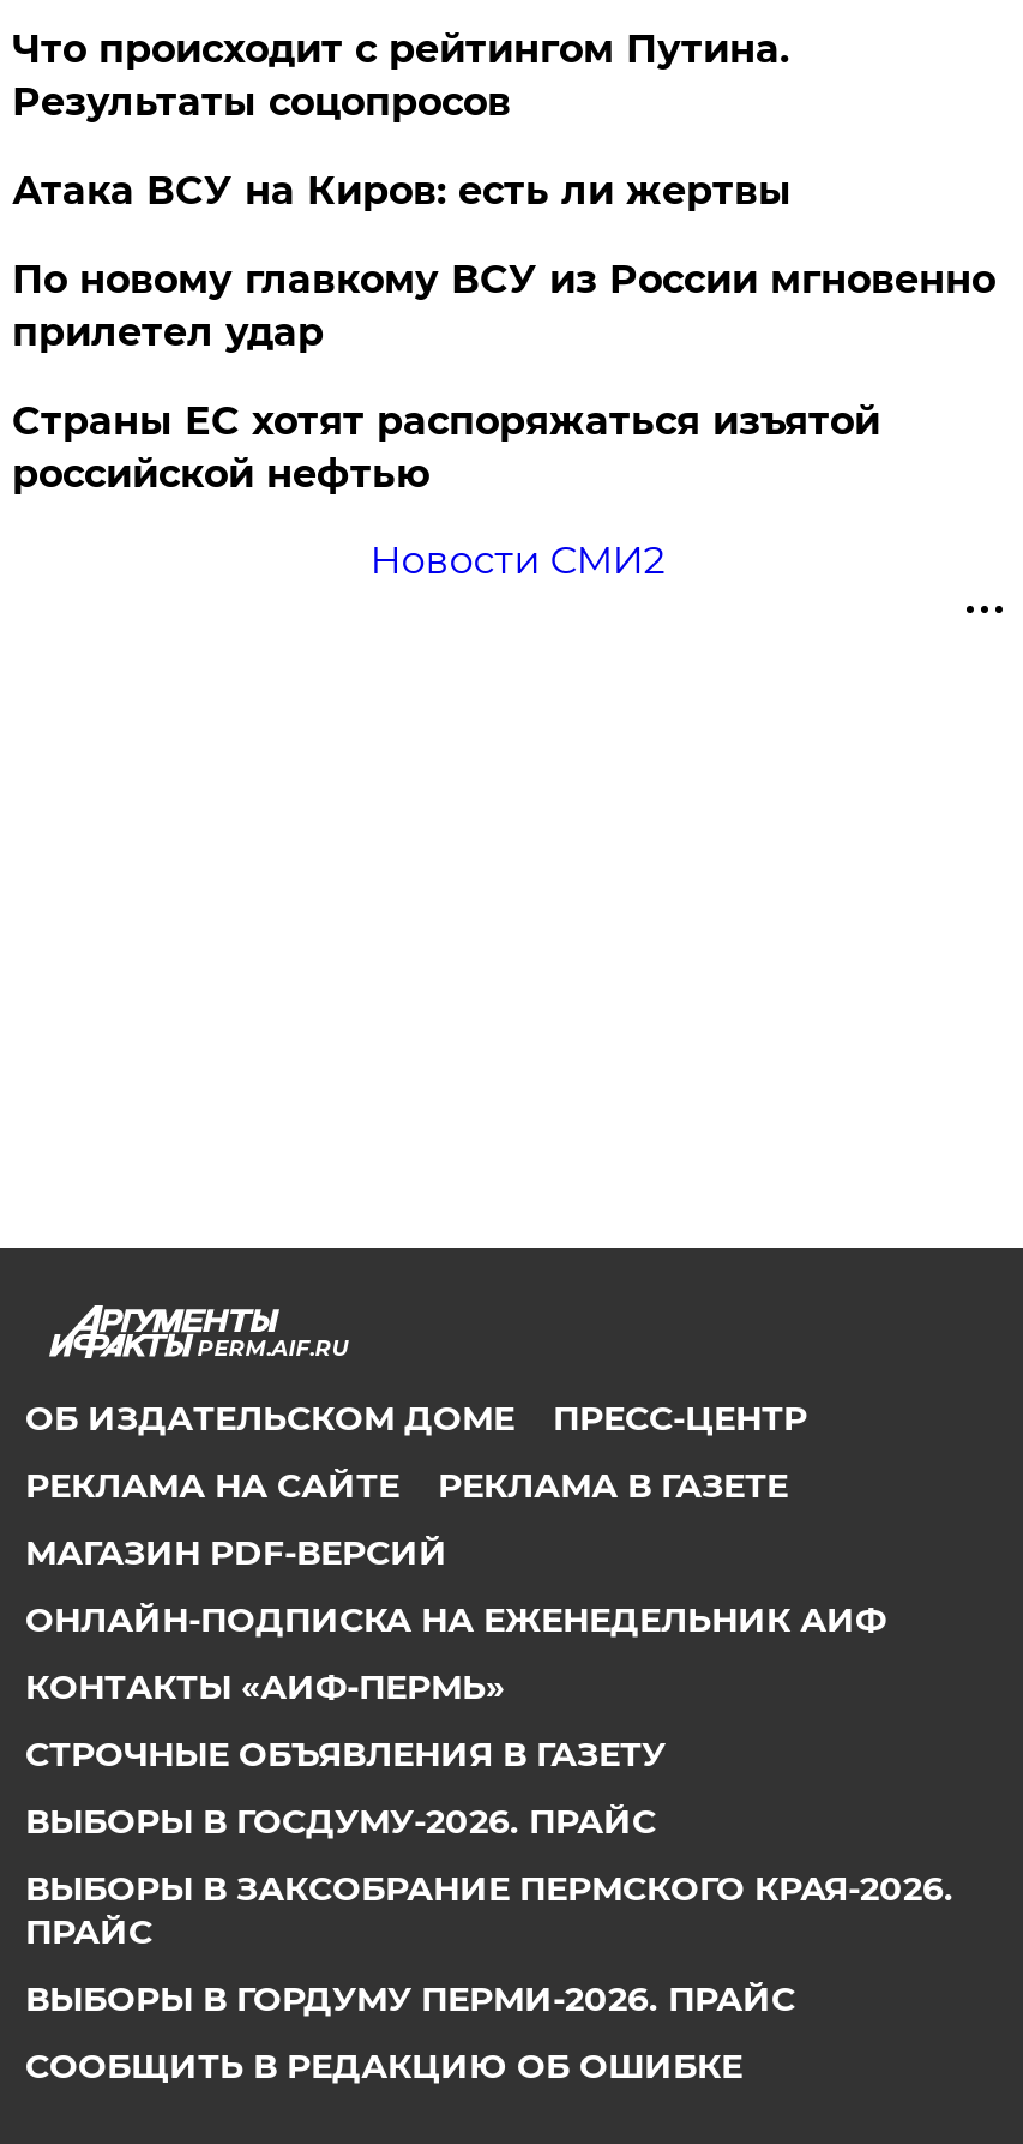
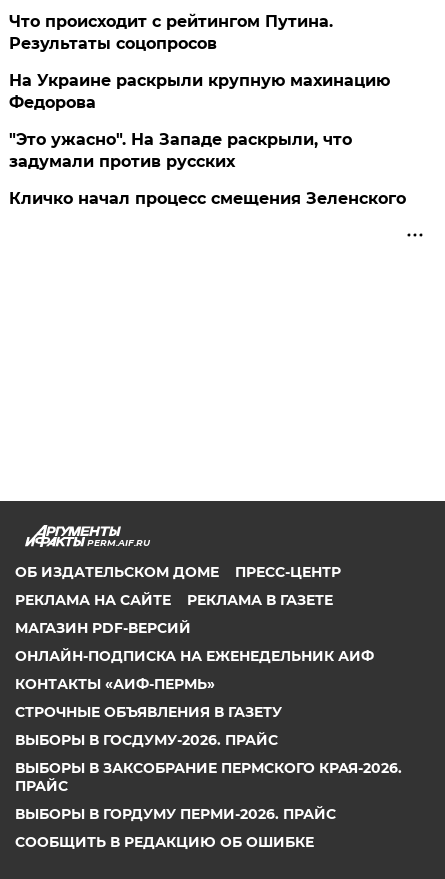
[12,167,995,582] Атака ВСУ на Киров: есть ли жертвы | По новому главкому ВСУ из России мгновенно | прилетел удар | Страны ЕС хотят распоряжаться изъятой | российской нефтью | Новости СМИ2 -> [9,70,406,207] На Украине раскрыли крупную махинацию | Федорова | "Это ужасно". На Западе раскрыли, что | задумали против русских | Кличко начал процесс смещения Зеленского

